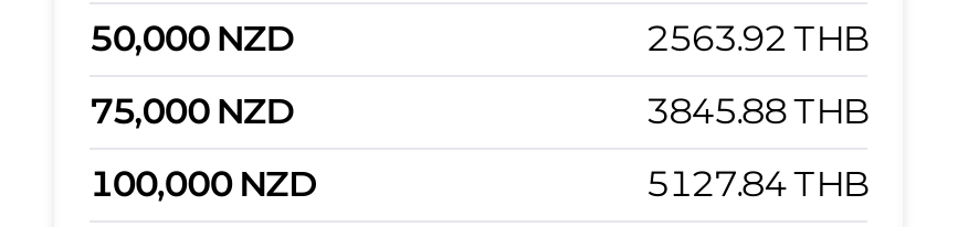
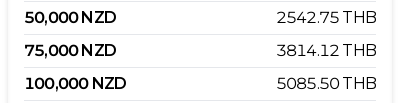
[646,18,867,60] 2563.92 THB -> [276,8,376,27] 2542.75 THB
[646,90,867,132] 3845.88 THB -> [276,41,376,60] 3814.12 THB
[646,163,867,205] 5127.84 THB -> [276,74,376,93] 5085.50 THB

